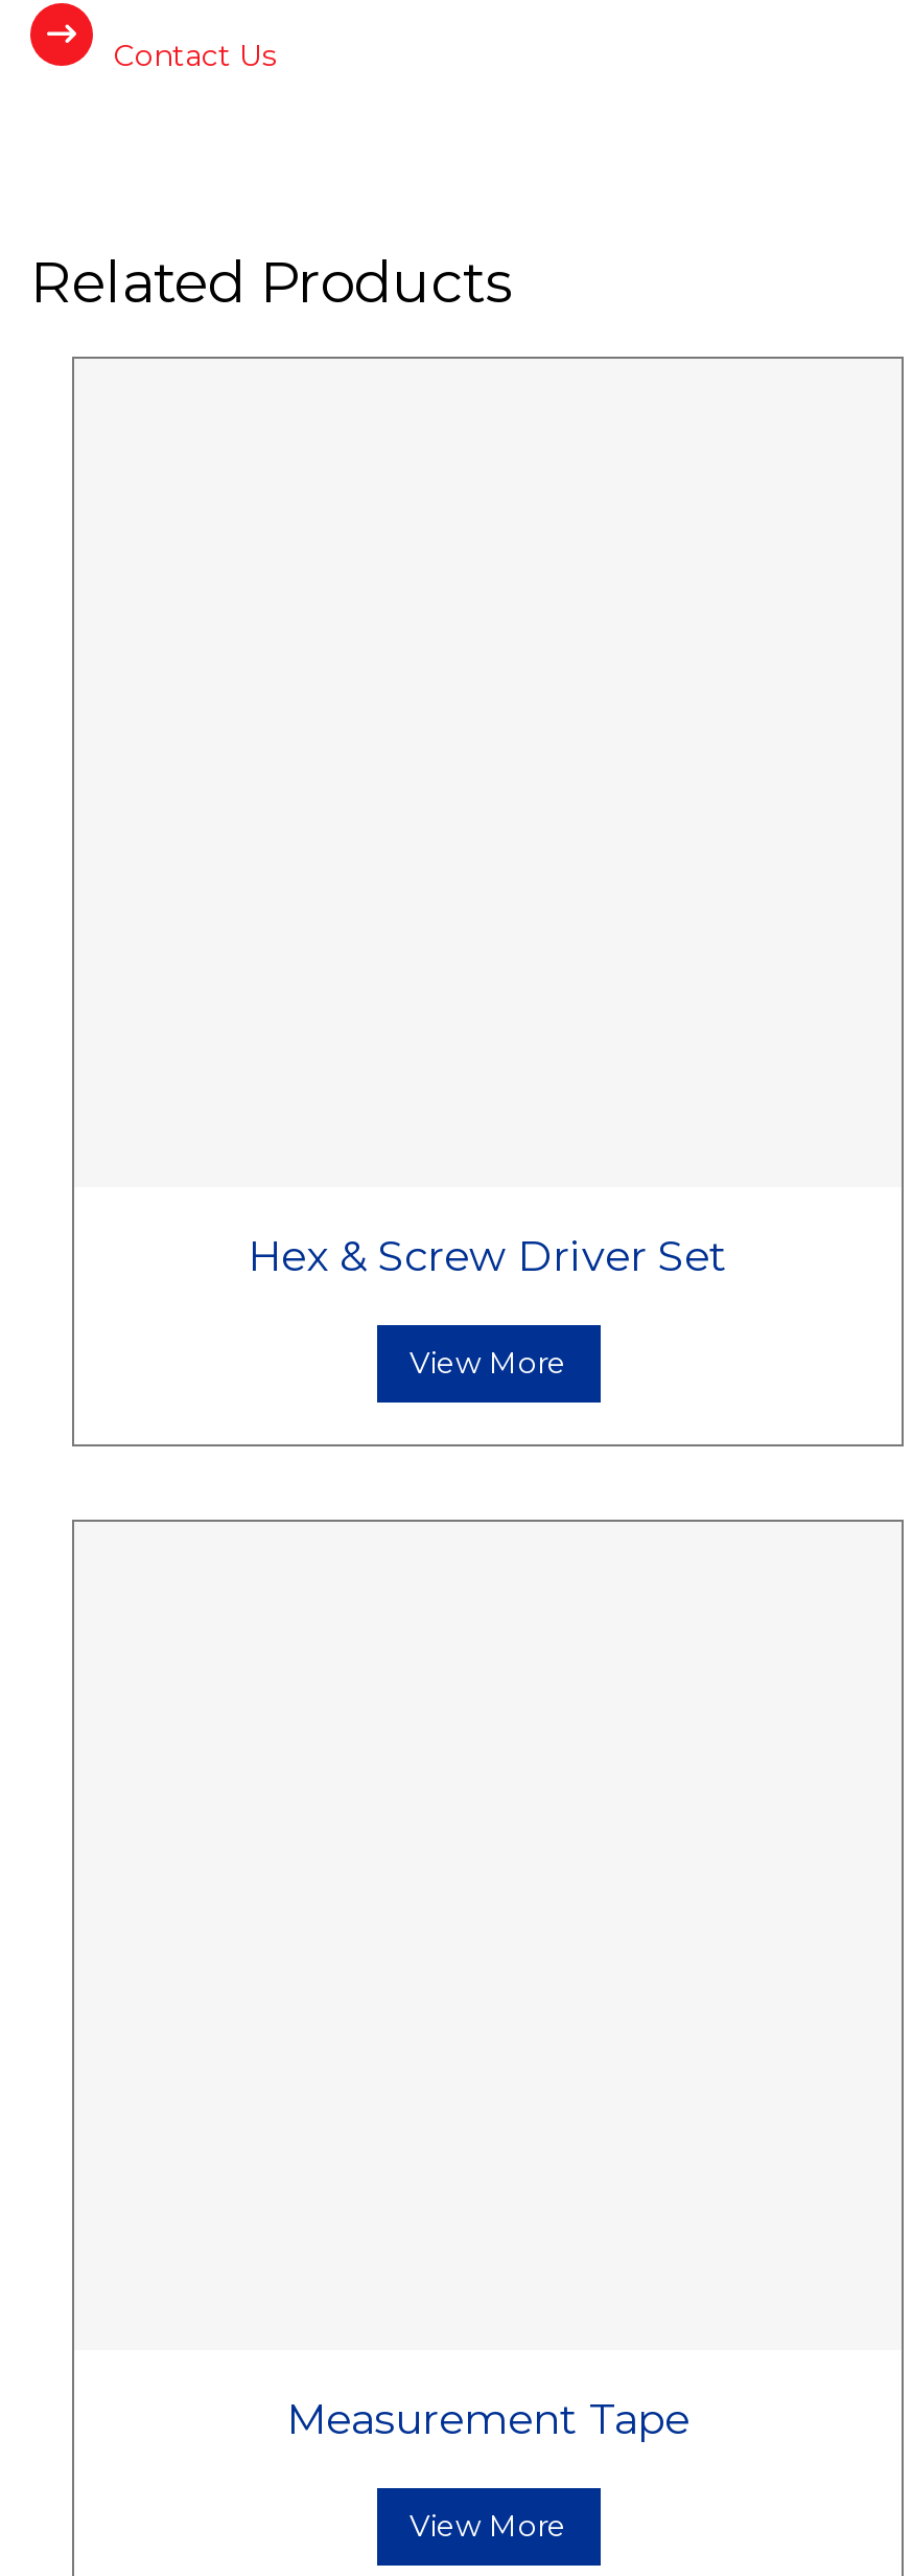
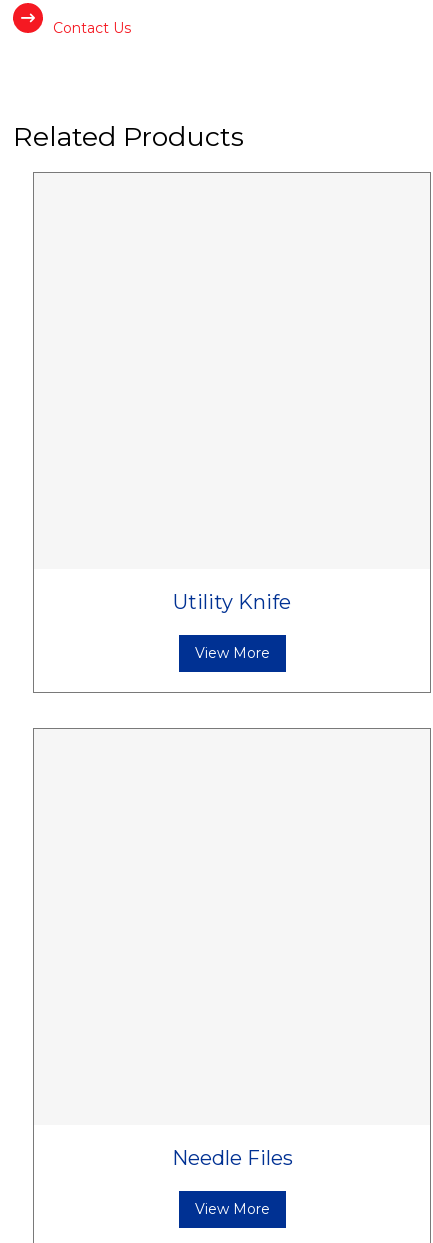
[248,1230,728,1280] Hex & Screw Driver Set -> [173,590,291,614] Utility Knife
[286,2393,689,2443] Measurement Tape -> [171,1146,292,1170] Needle Files

